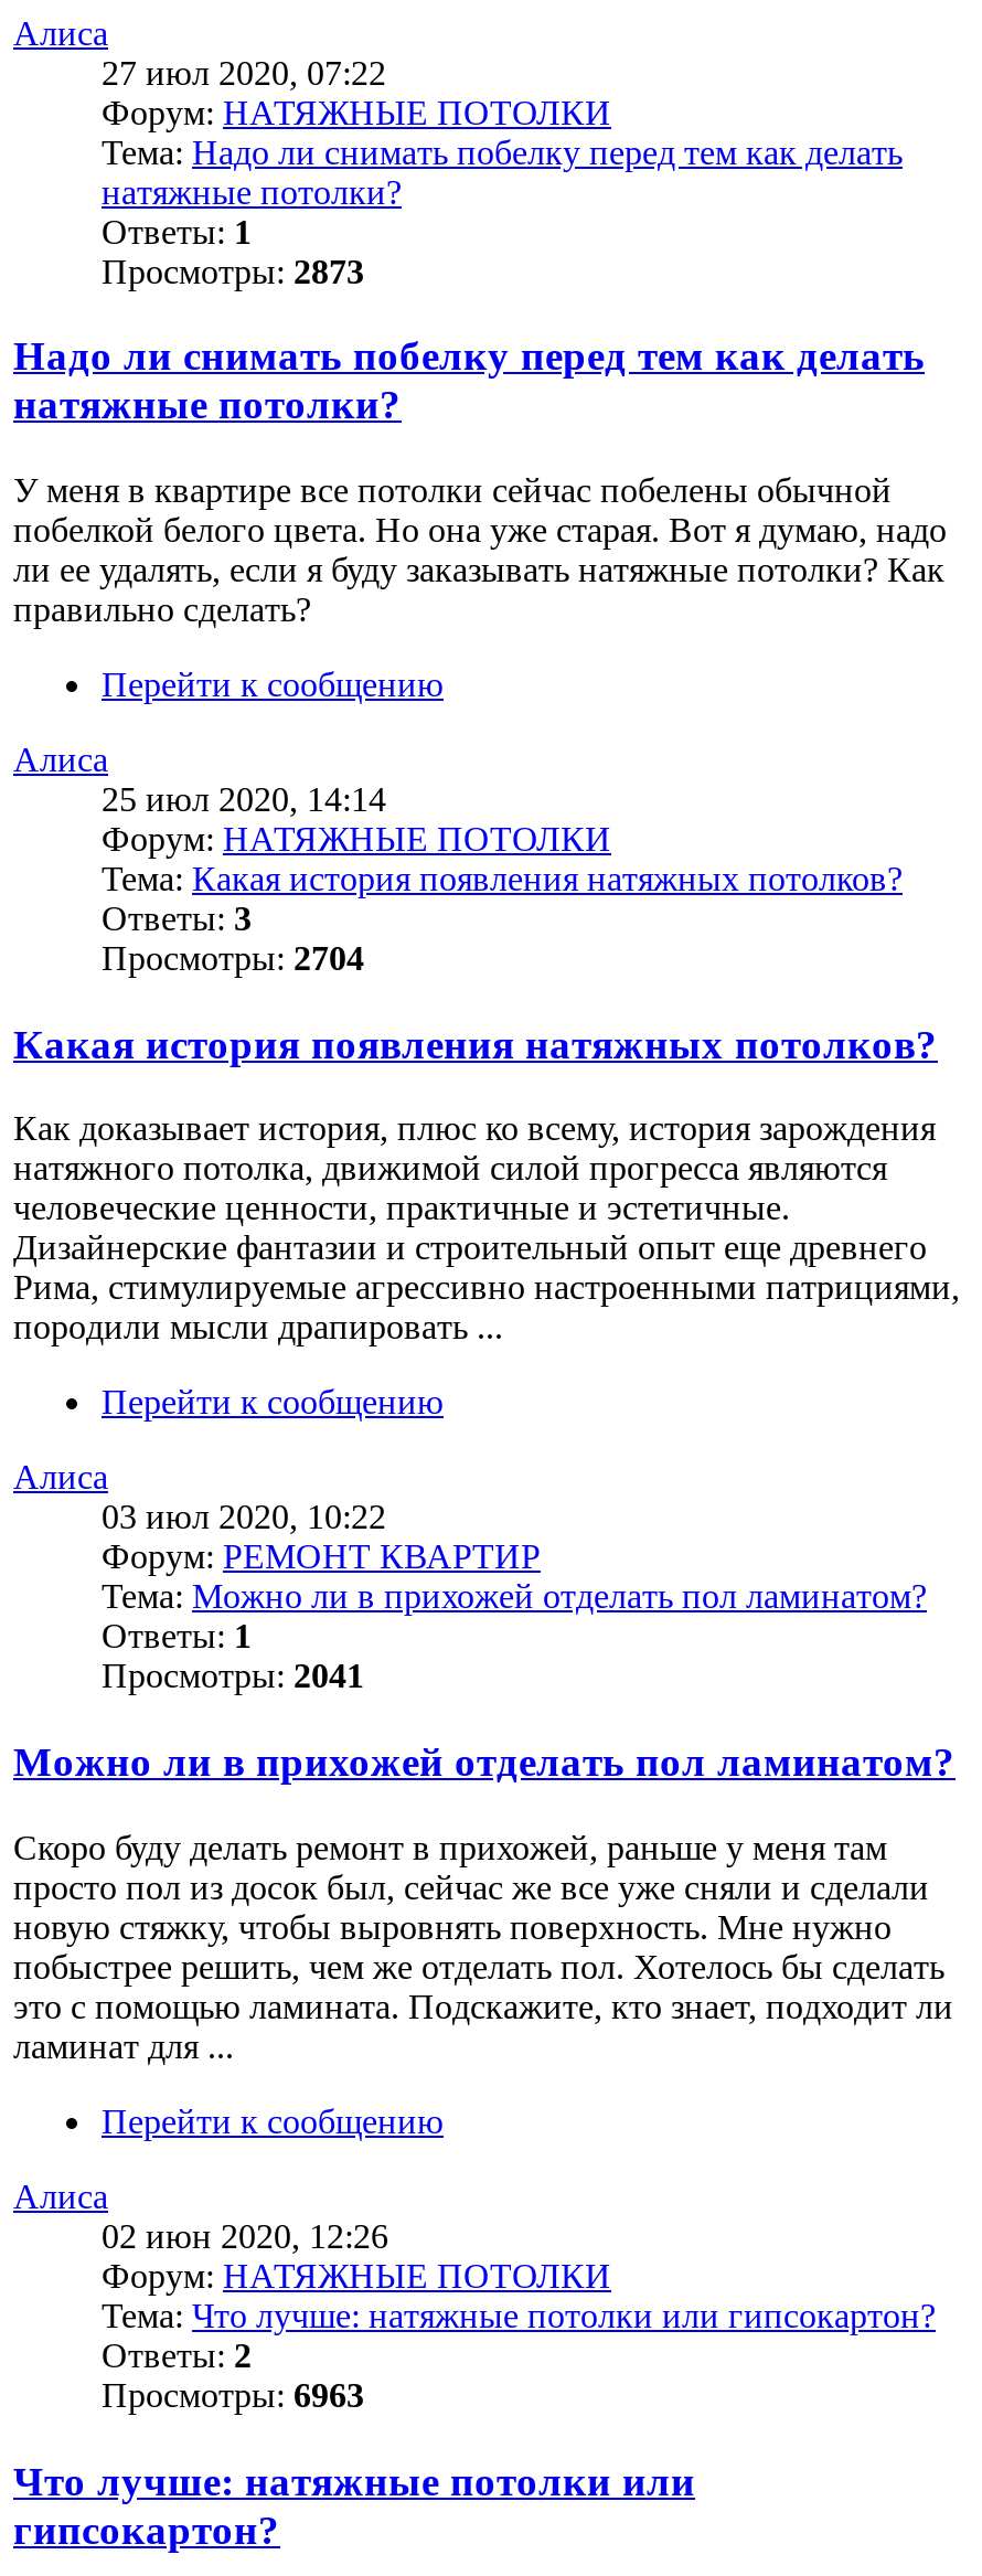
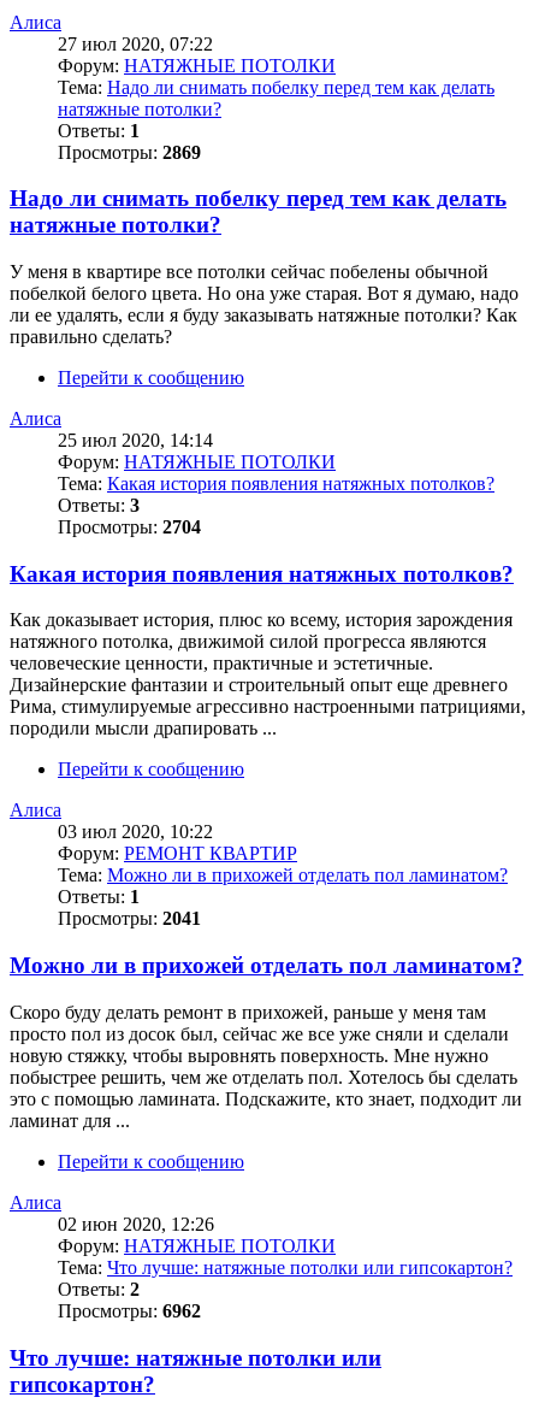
[102,252,364,289] Просмотры: 2873 -> [58,142,201,162] Просмотры: 2869
[102,2376,364,2413] Просмотры: 6963 -> [58,1300,201,1321] Просмотры: 6962

